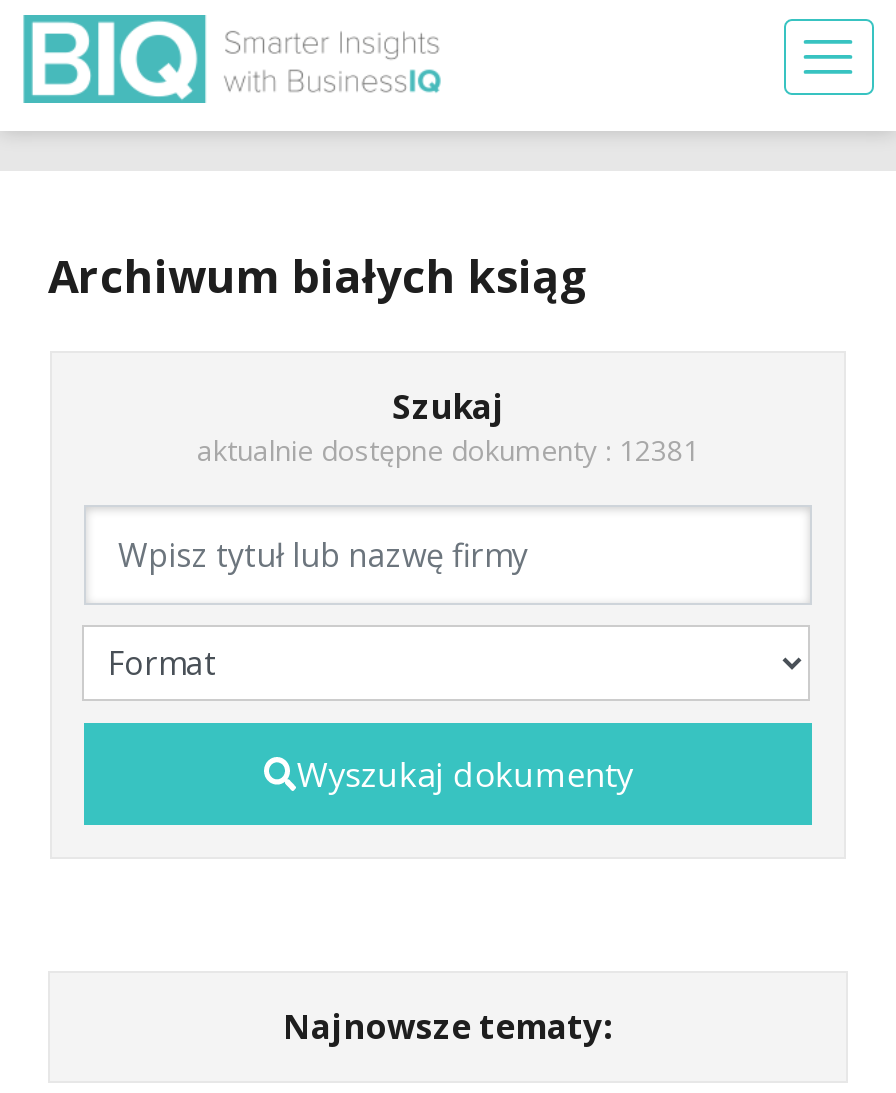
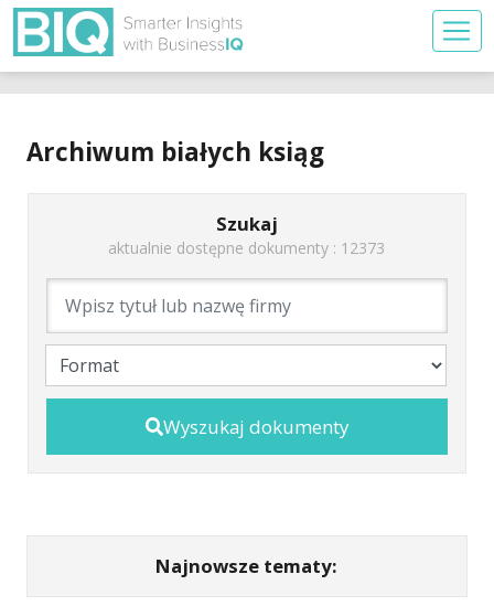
[197,431,699,469] aktualnie dostępne dokumenty : 12381 -> [109,237,385,258] aktualnie dostępne dokumenty : 12373

